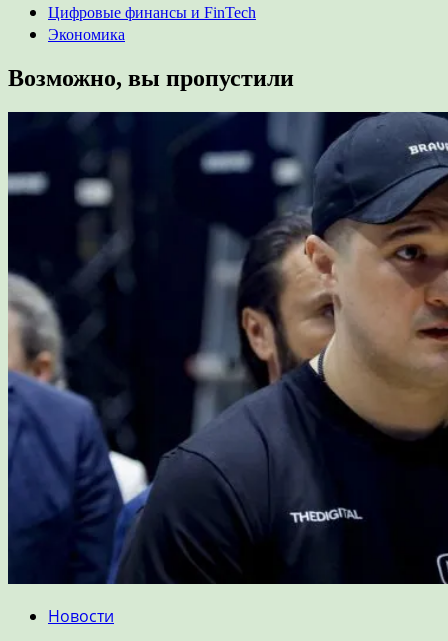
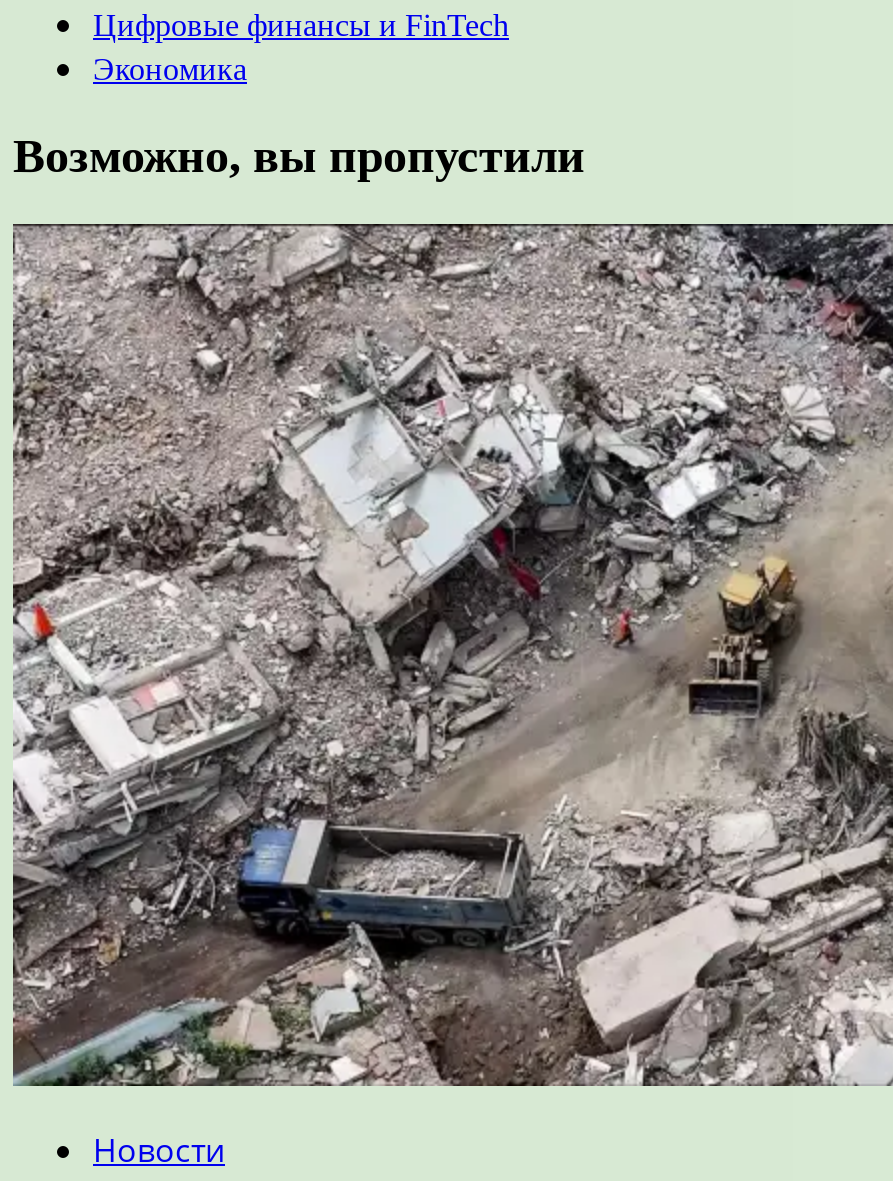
[7,112,445,585] [image] -> [11,222,887,1088] [image]

